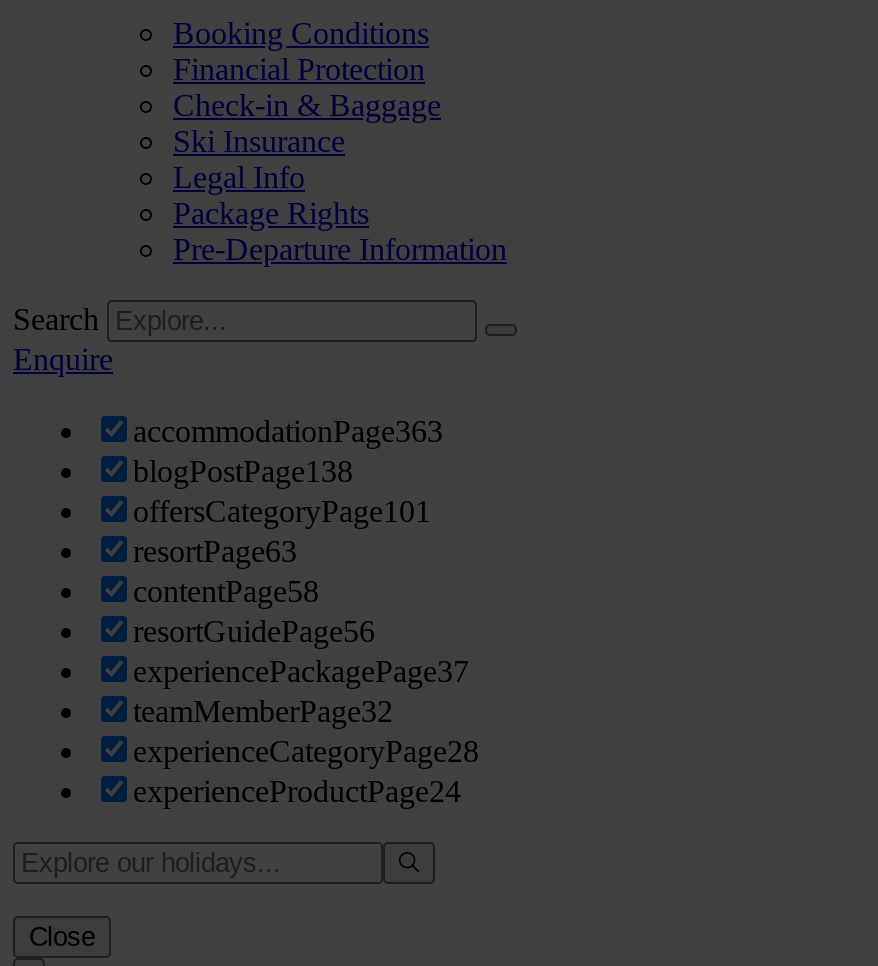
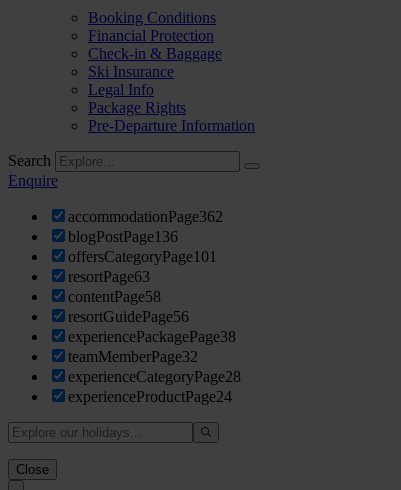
[133,415,443,449] accommodationPage363 -> [68,208,223,225] accommodationPage362
[133,455,353,489] blogPostPage138 -> [68,228,178,245] blogPostPage136
[133,655,469,689] experiencePackagePage37 -> [68,328,236,345] experiencePackagePage38

